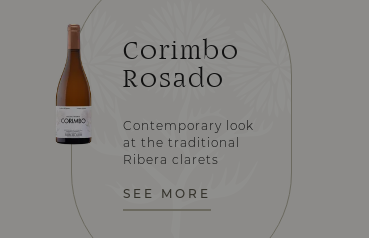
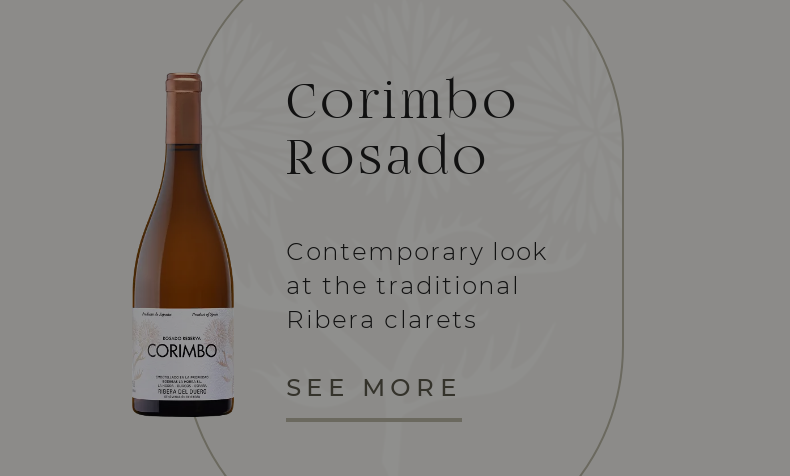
[46,24,97,209] [image] -> [130,50,236,420] [image]

